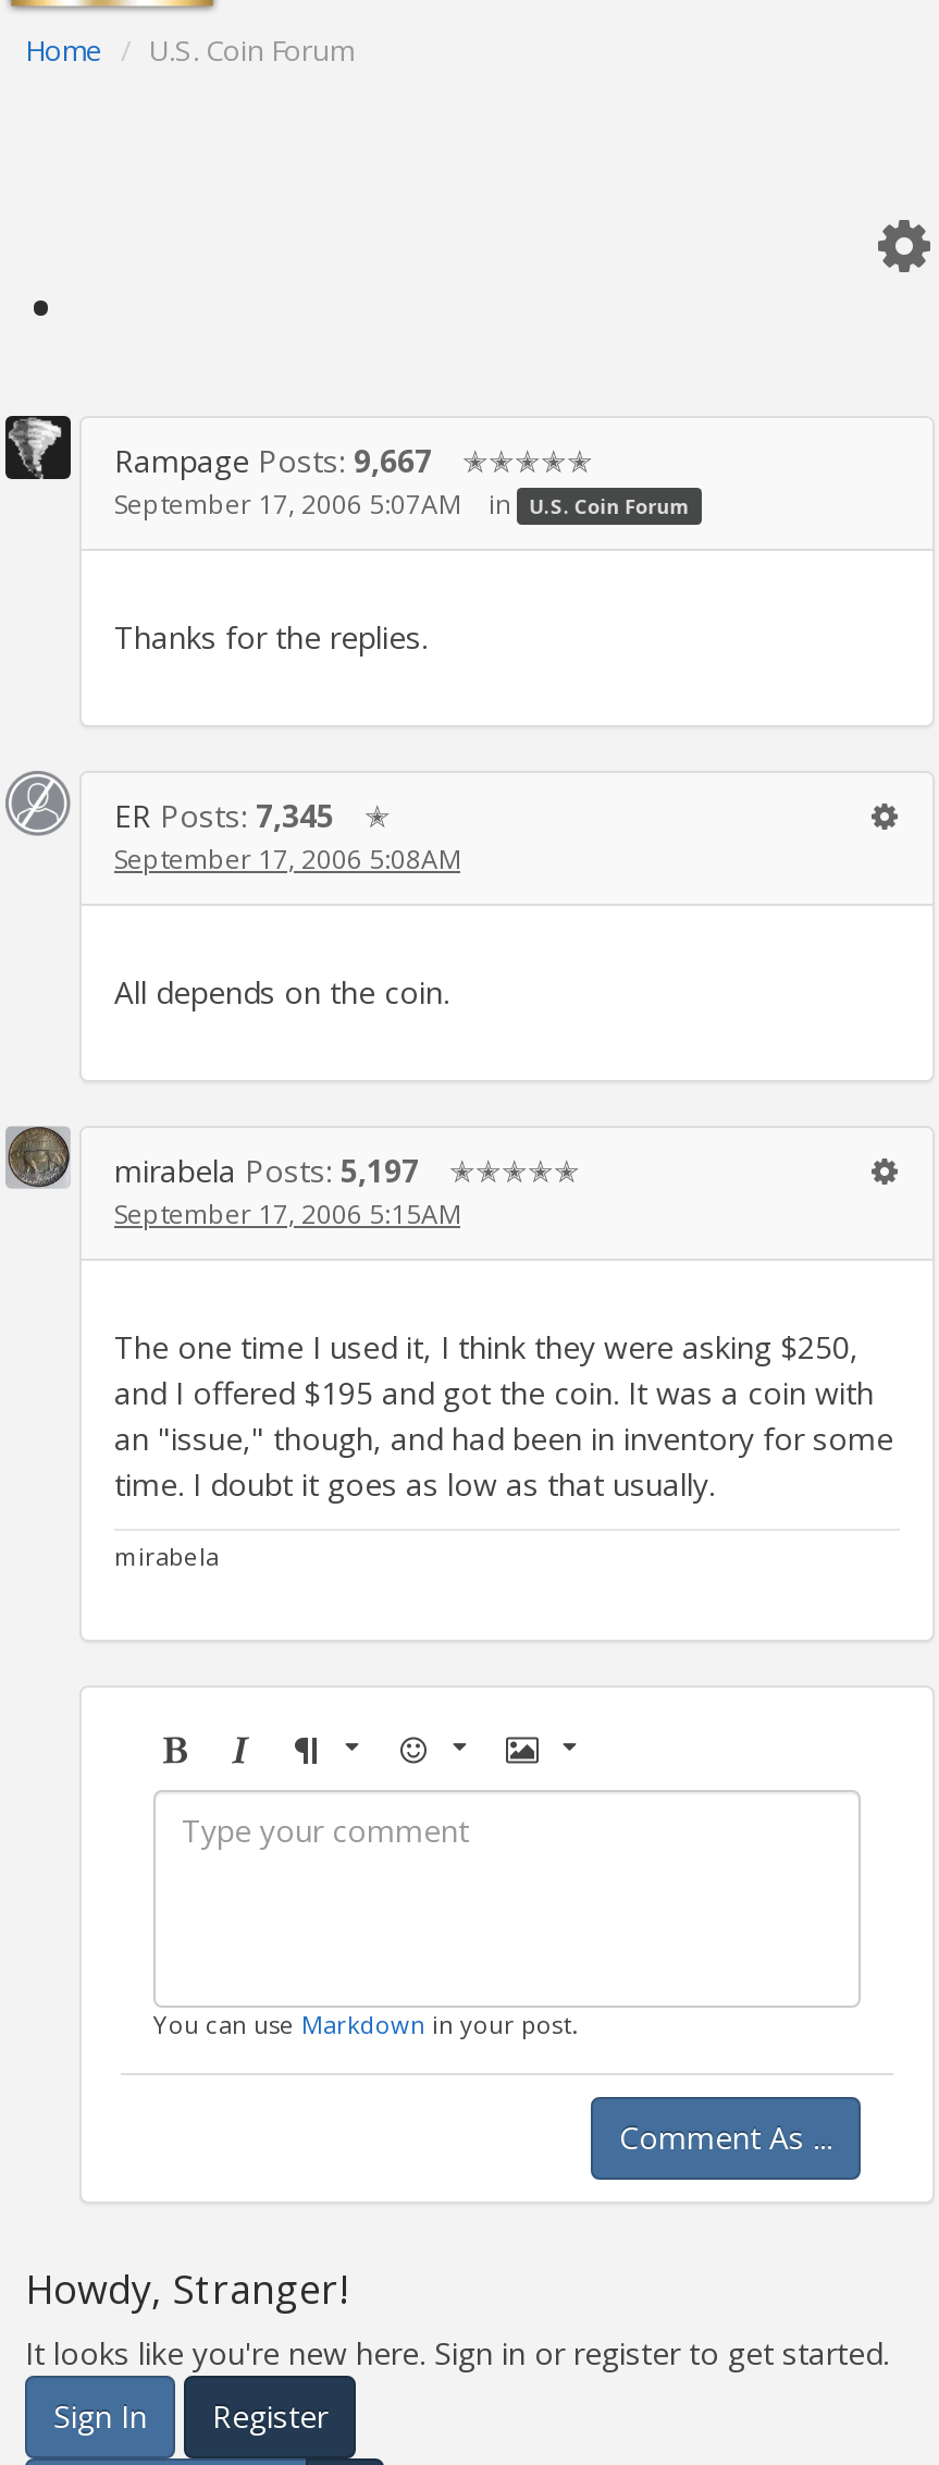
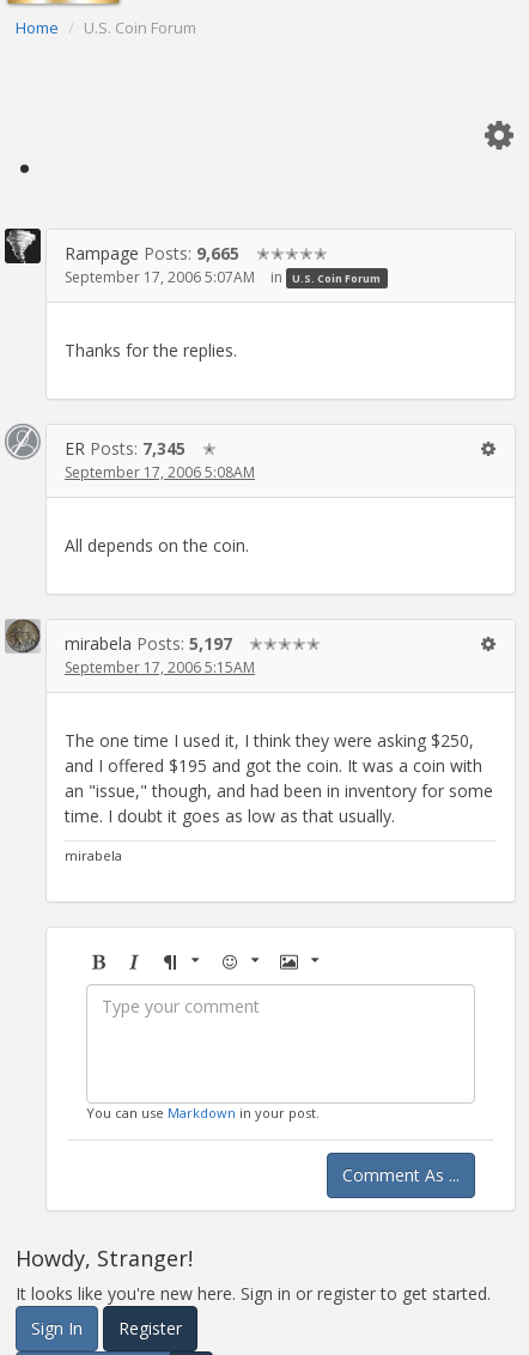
[114,439,432,480] Rampage Posts: 9,667 -> [65,241,239,264] Rampage Posts: 9,665

